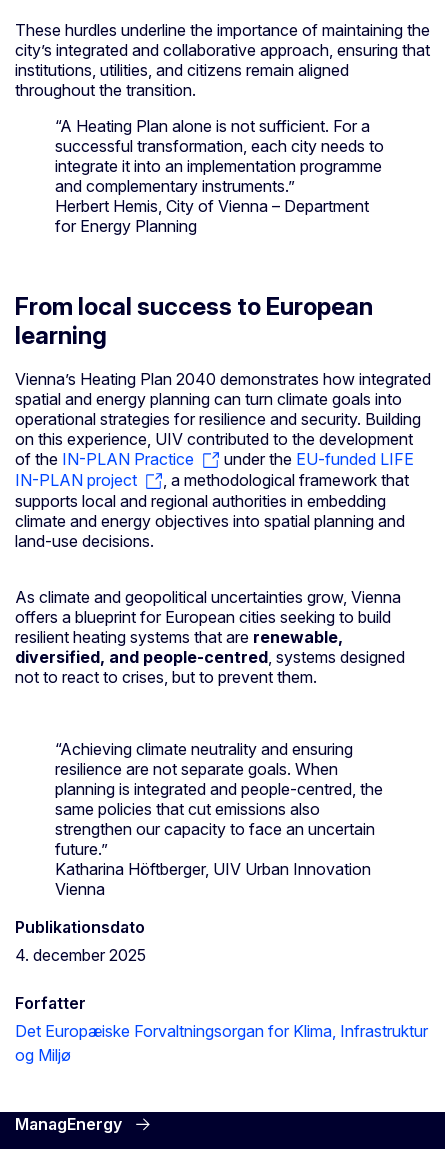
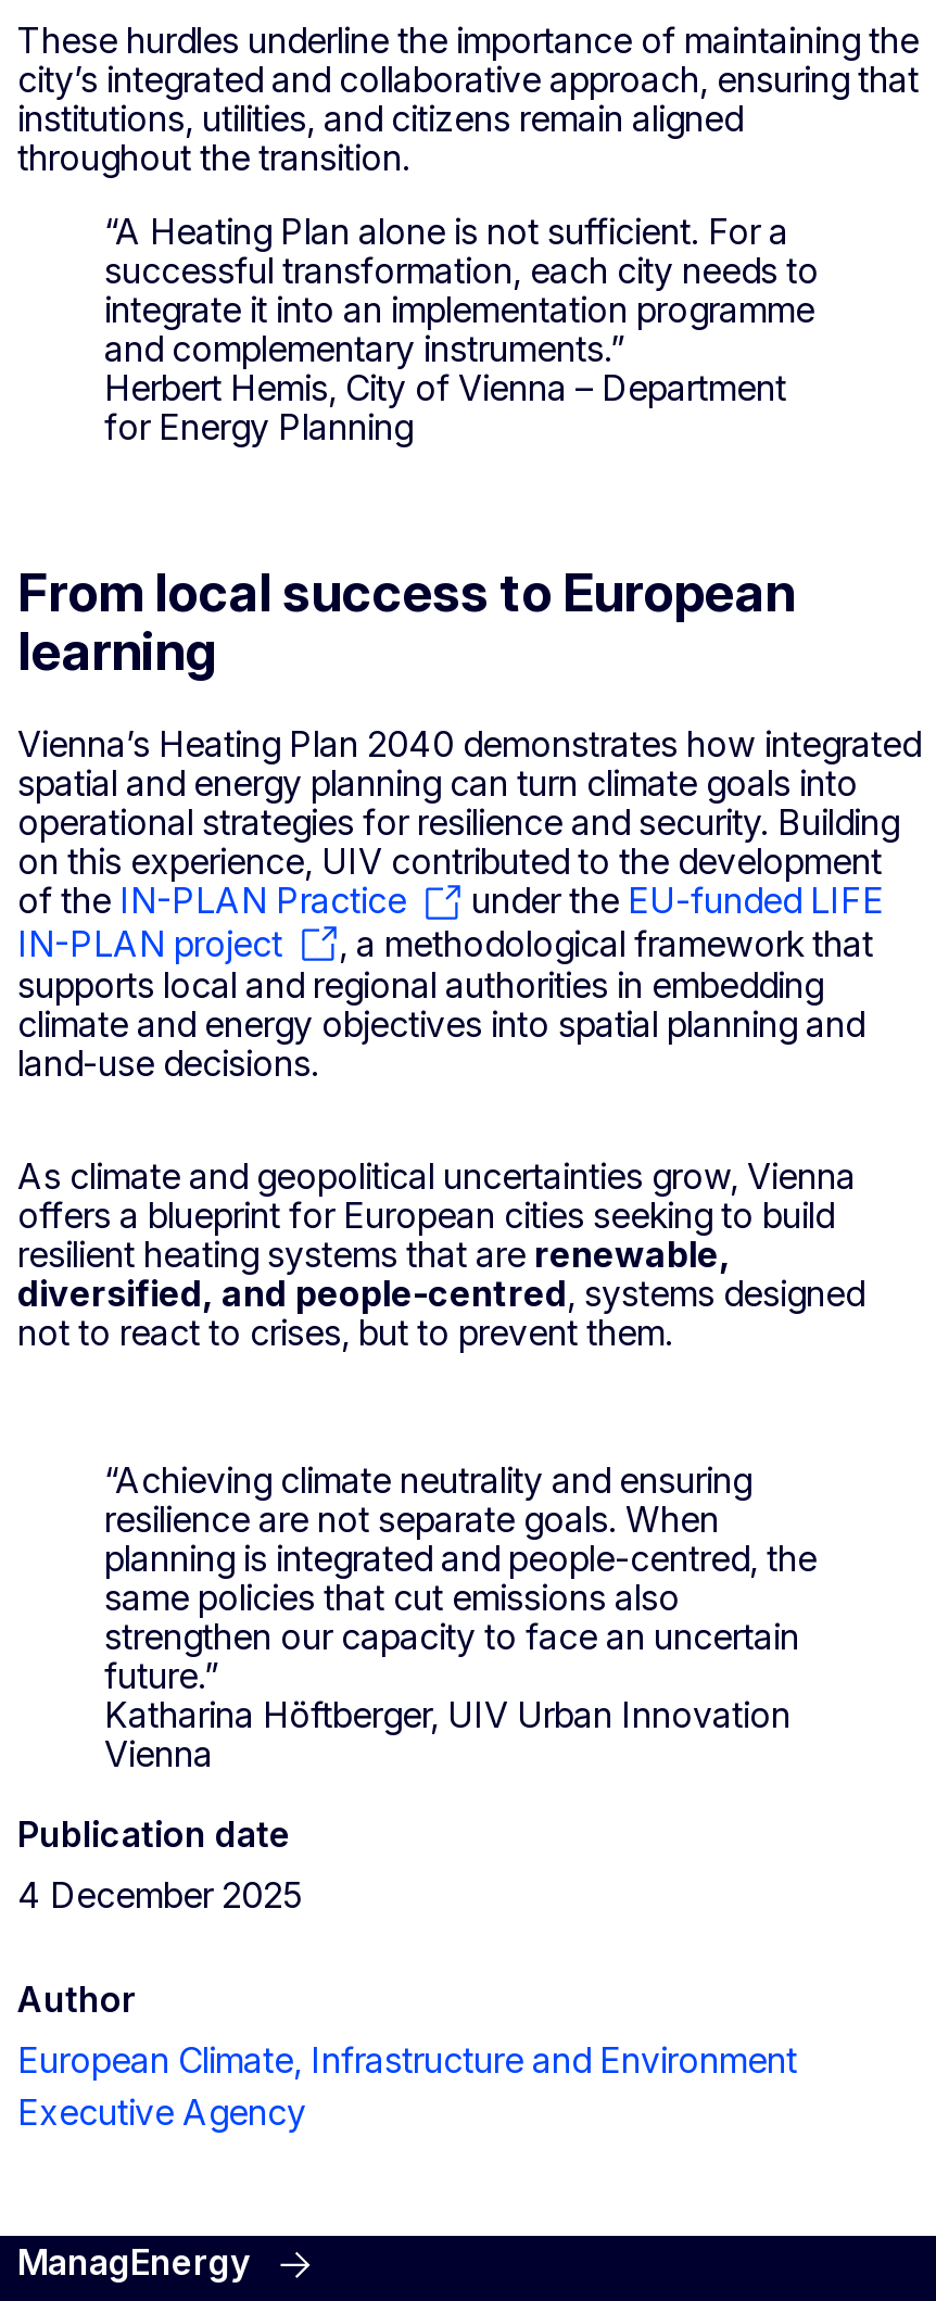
[15,917,146,965] Publikationsdato | 4. december 2025 -> [17,1813,302,1917] Publication date | 4 December 2025
[15,993,428,1065] Forfatter | Det Europæiske Forvaltningsorgan for Klima, Infrastruktur | og Miljø -> [17,1978,797,2134] Author | European Climate, Infrastructure and Environment | Executive Agency

